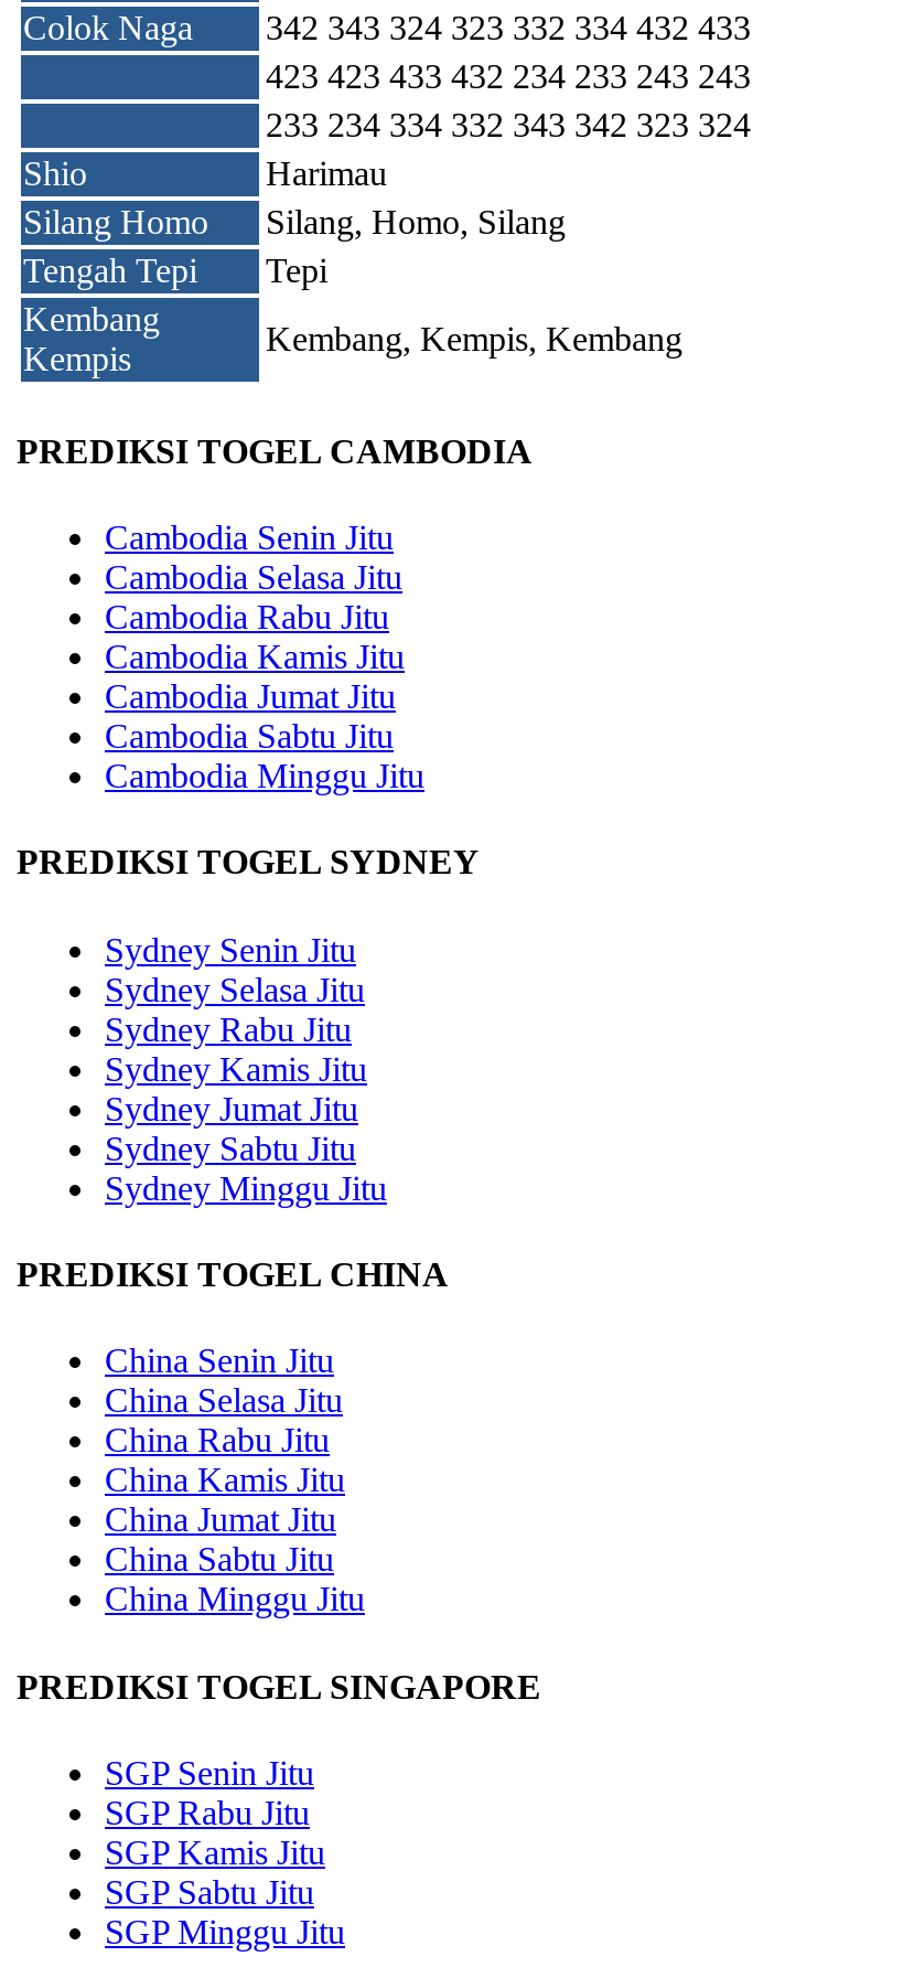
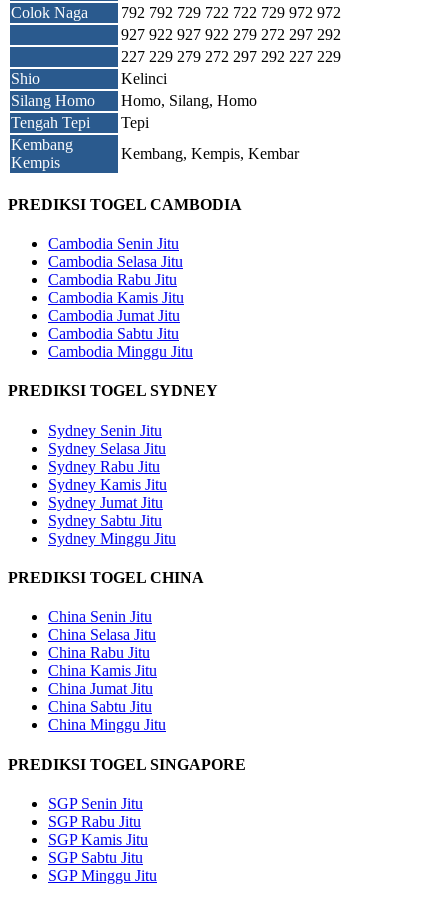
[23,8,751,46] Colok Naga 342 343 324 323 332 334 432 433 -> [11,4,341,21] Colok Naga 792 792 729 722 722 729 972 972
[266,57,751,94] 423 423 433 432 234 233 243 243 -> [121,26,341,43] 927 922 927 922 279 272 297 292
[266,105,751,143] 233 234 334 332 343 342 323 324 -> [121,48,341,65] 227 229 279 272 297 292 227 229
[266,154,387,191] Harimau -> [121,70,167,87] Kelinci
[266,202,566,240] Silang, Homo, Silang -> [121,92,257,109] Homo, Silang, Homo
[266,319,682,357] Kembang, Kempis, Kembang -> [121,145,299,162] Kembang, Kempis, Kembar

